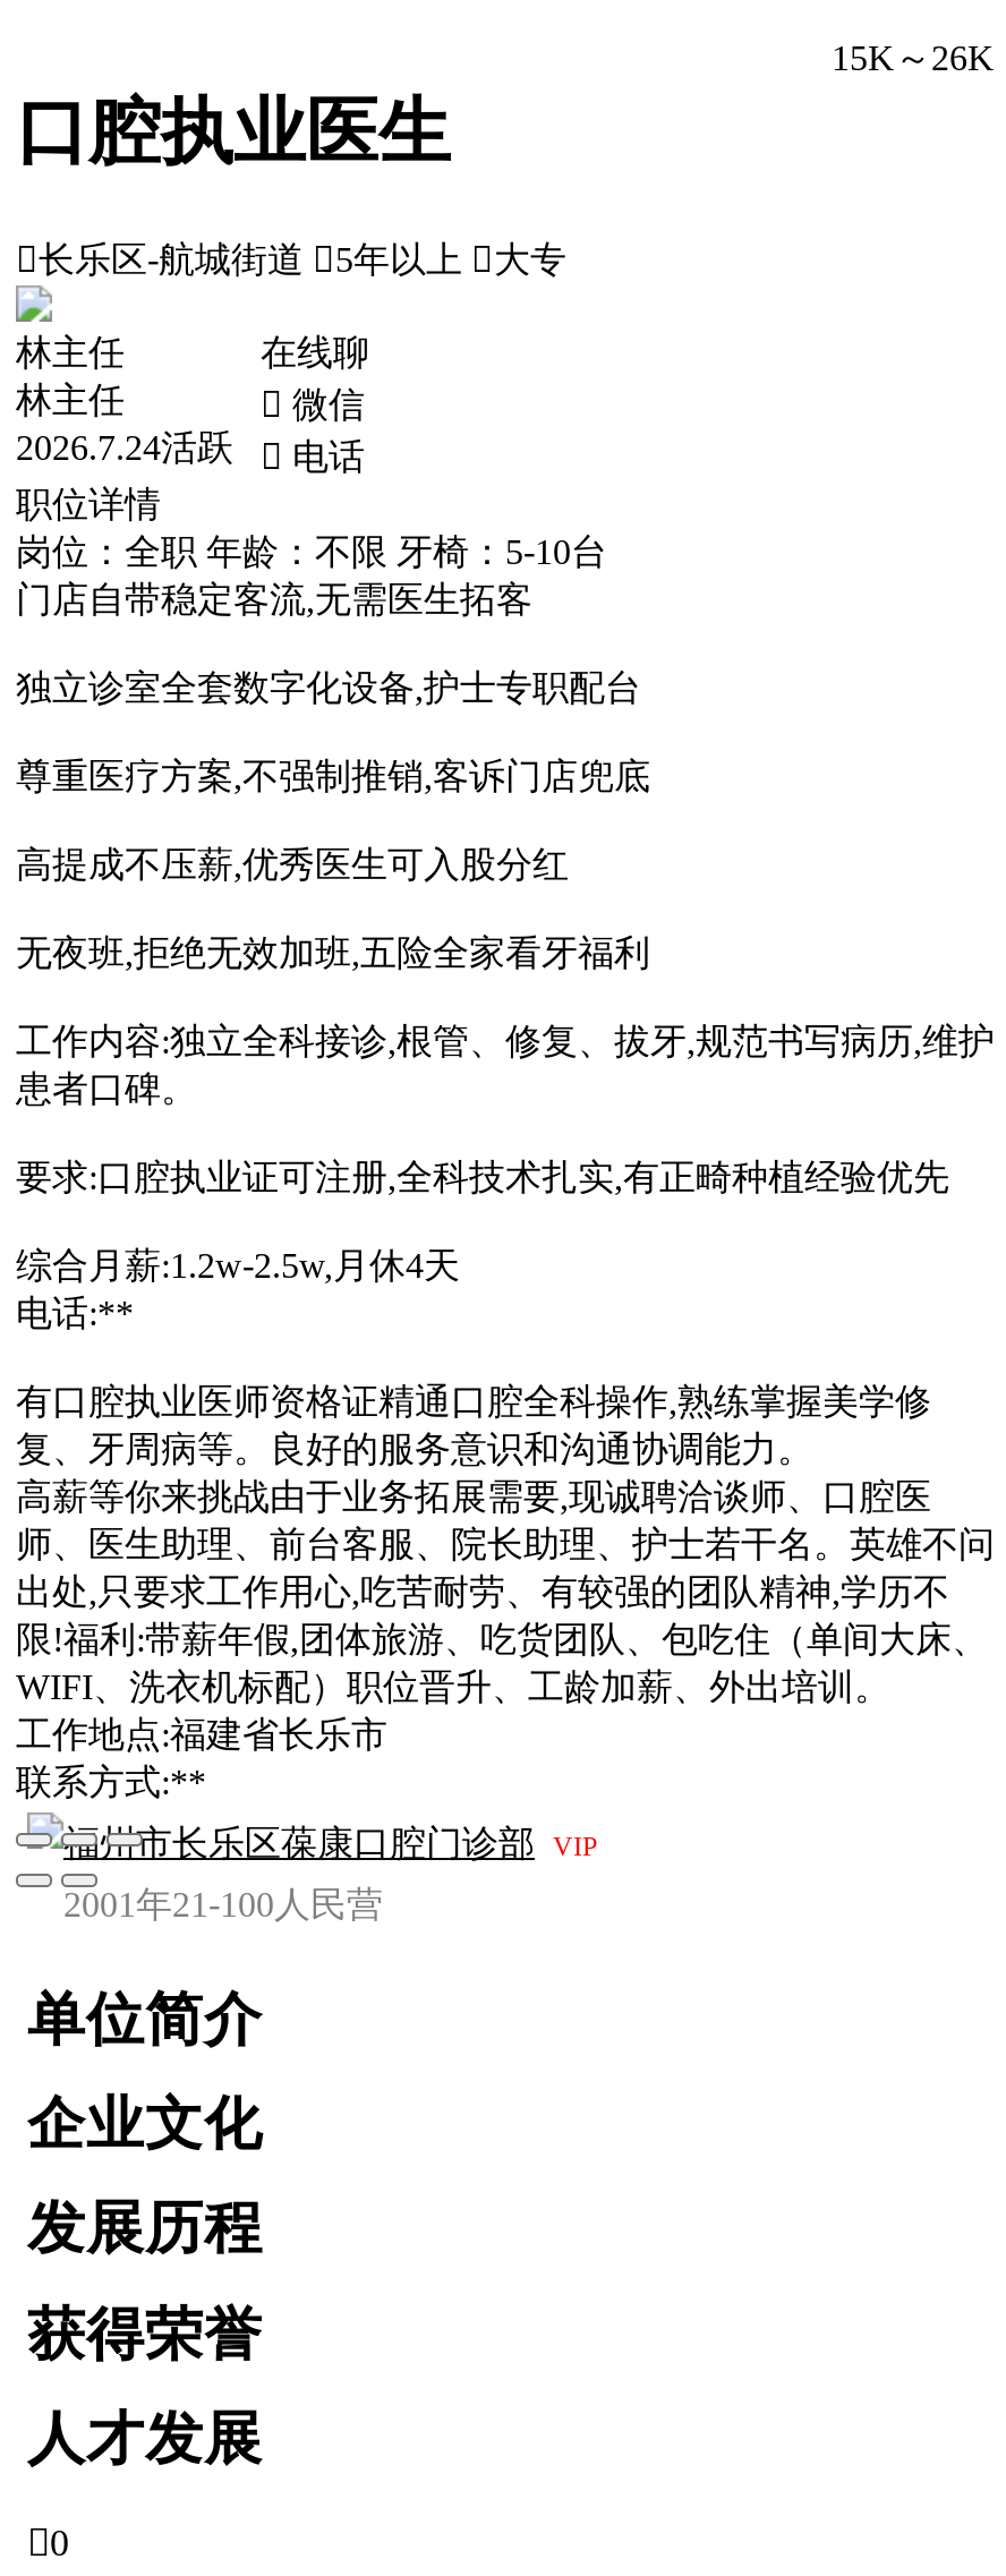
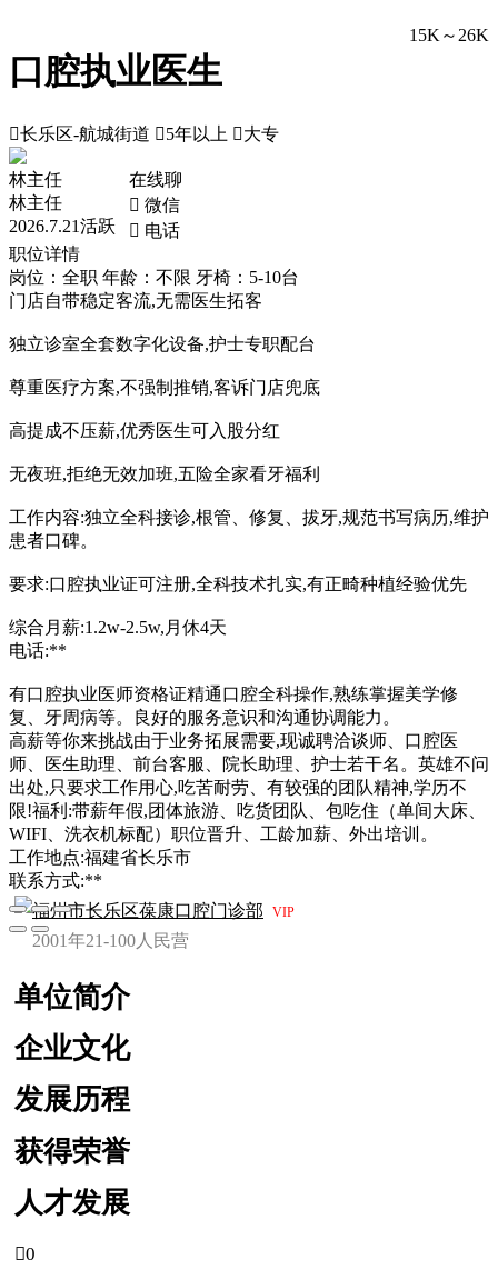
[16,428,233,466] 2026.7.24活跃 -> [9,217,116,235] 2026.7.21活跃

